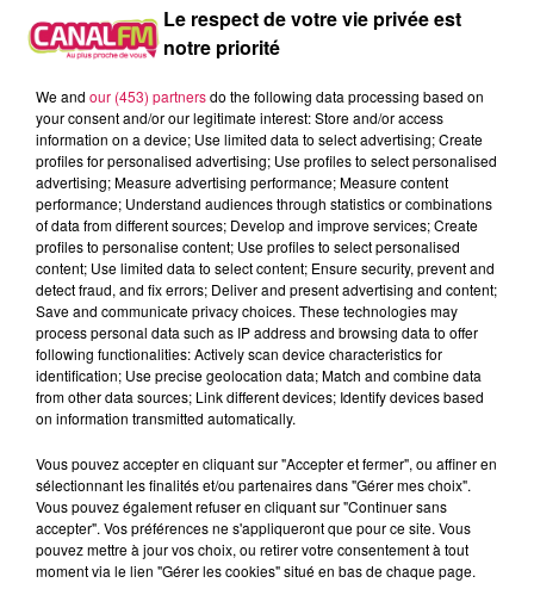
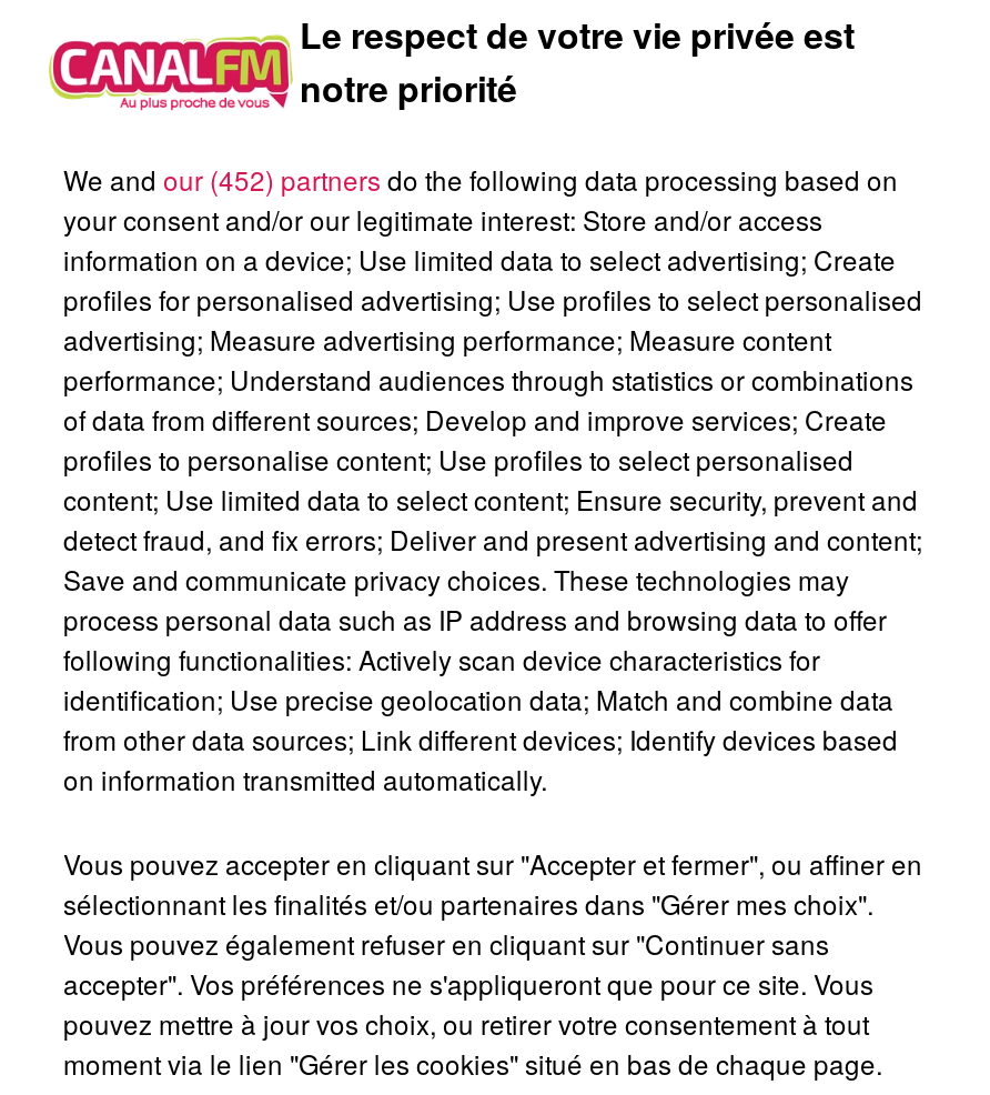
[36,85,484,106] We and our (453) partners do the following data processing based on -> [63,159,898,197] We and our (452) partners do the following data processing based on

